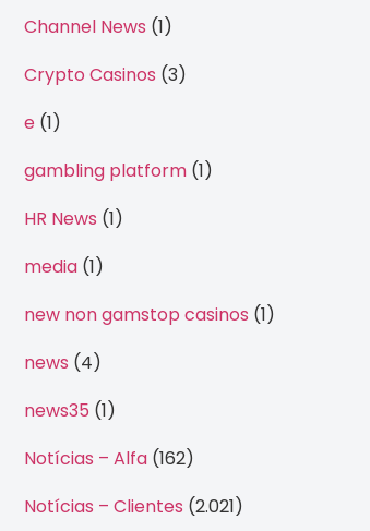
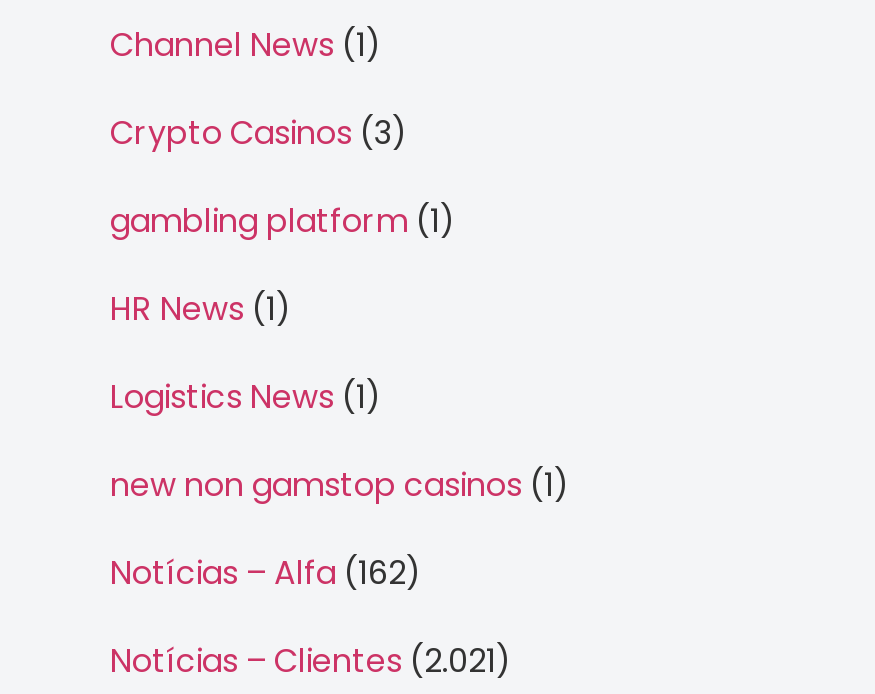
[24,110,61,135] e (1) -> none
[24,254,104,279] media (1) -> [110,374,382,420] Logistics News (1)
[24,350,116,423] news (4) | news35 (1) -> none

